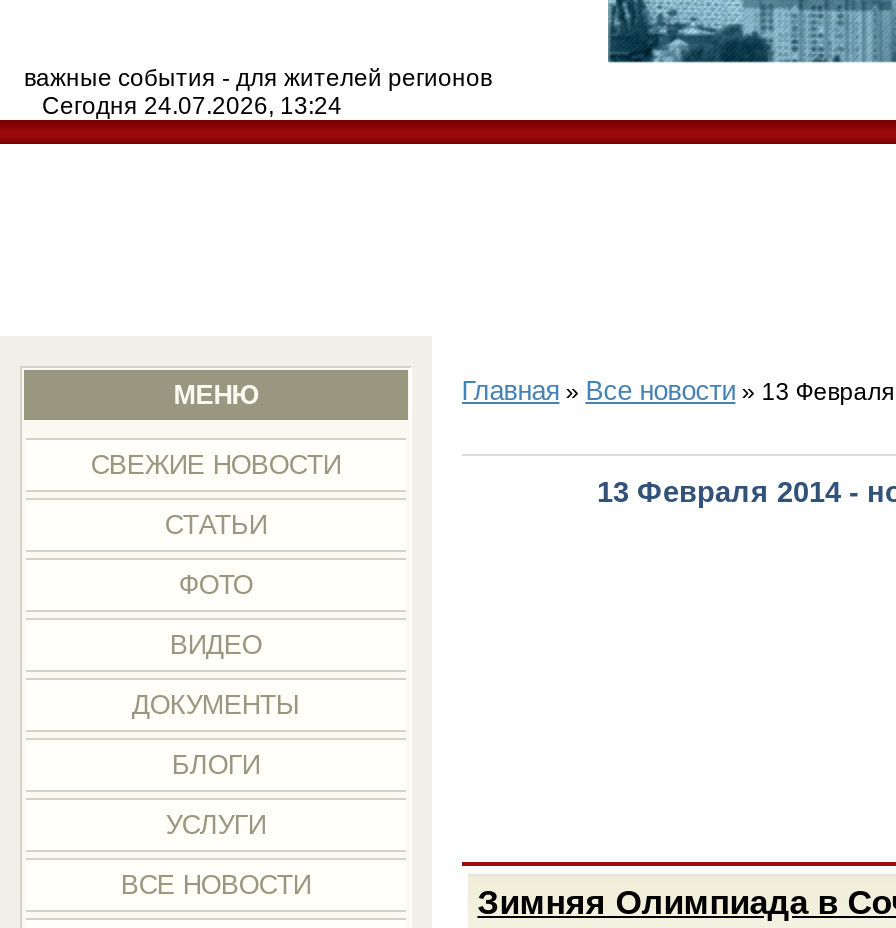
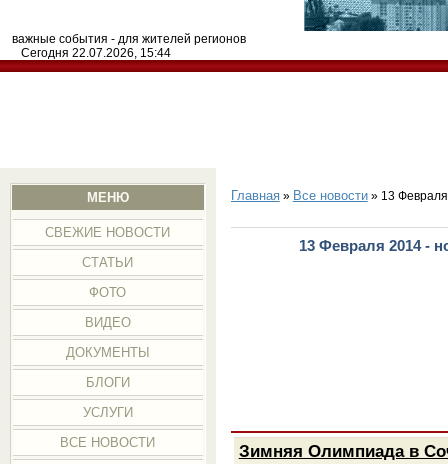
[0,92,342,120] Сегодня 24.07.2026, 13:24 -> [0,46,171,60] Сегодня 22.07.2026, 15:44

